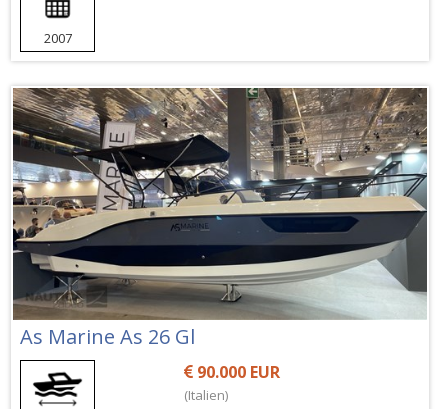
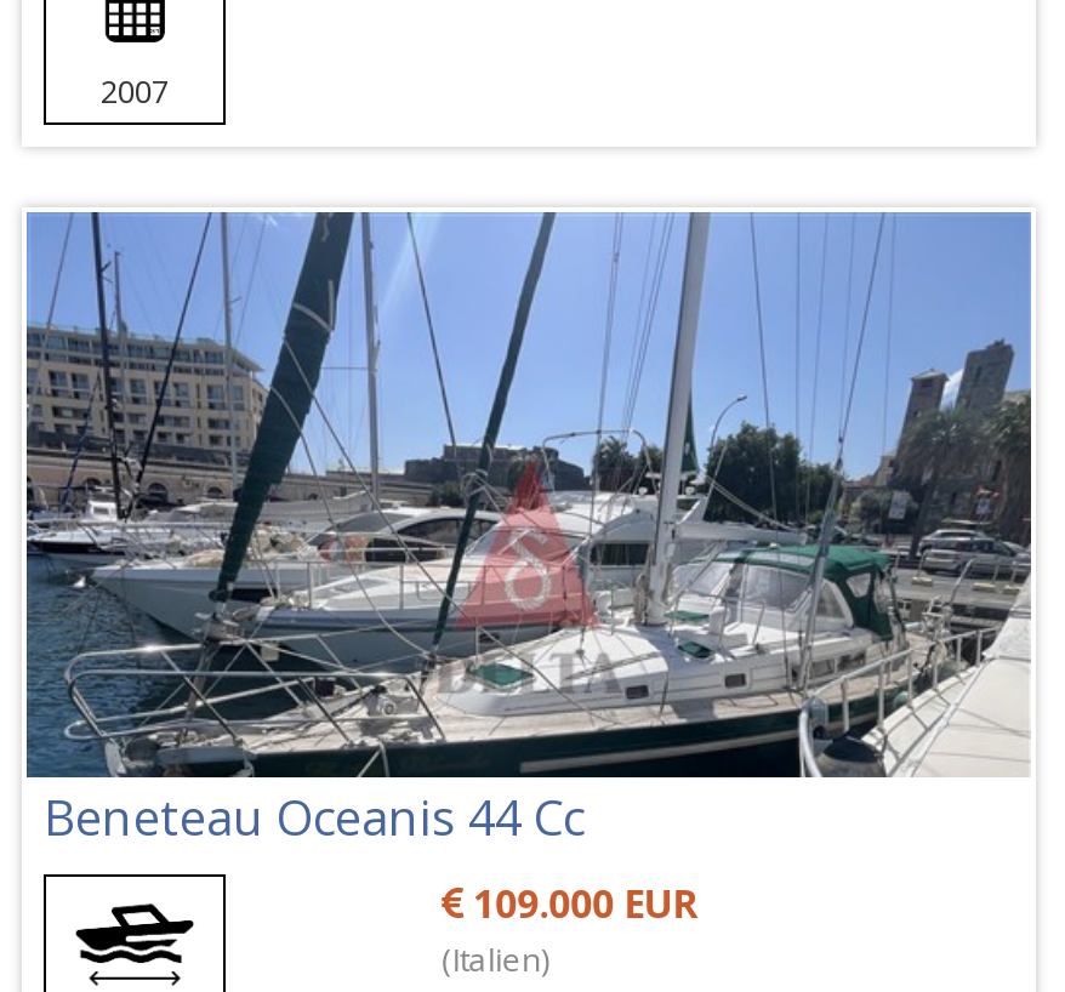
[12,87,428,350] [image] | As Marine As 26 Gl -> [24,211,1033,850] [image] | Beneteau Oceanis 44 Cc
[193,361,280,383] 90.000 EUR -> [464,877,697,930] 109.000 EUR

